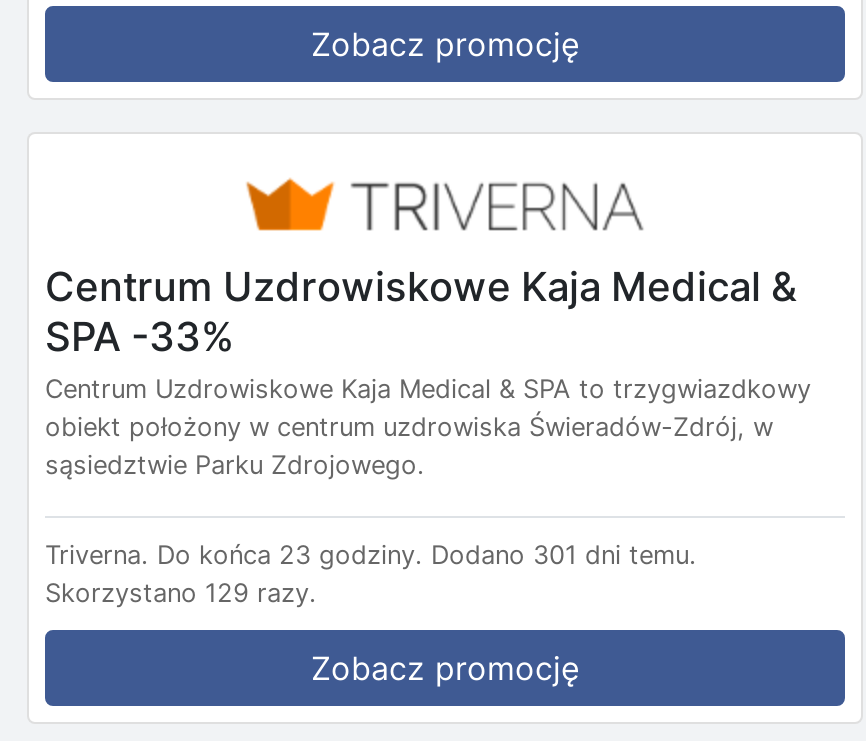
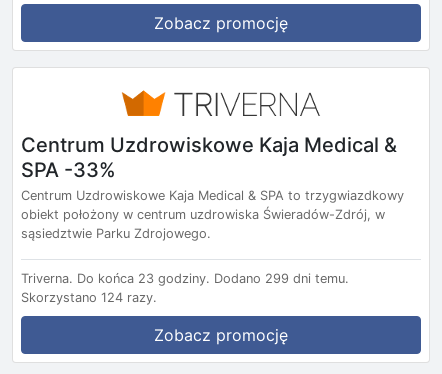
[45,540,697,570] Triverna. Do końca 23 godziny. Dodano 301 dni temu. -> [21,271,349,286] Triverna. Do końca 23 godziny. Dodano 299 dni temu.
[45,578,317,608] Skorzystano 129 razy. -> [21,290,157,305] Skorzystano 124 razy.

